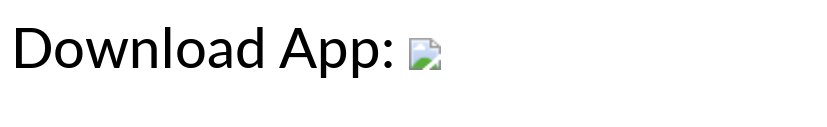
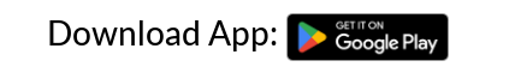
none -> [289,12,450,62] [image]

